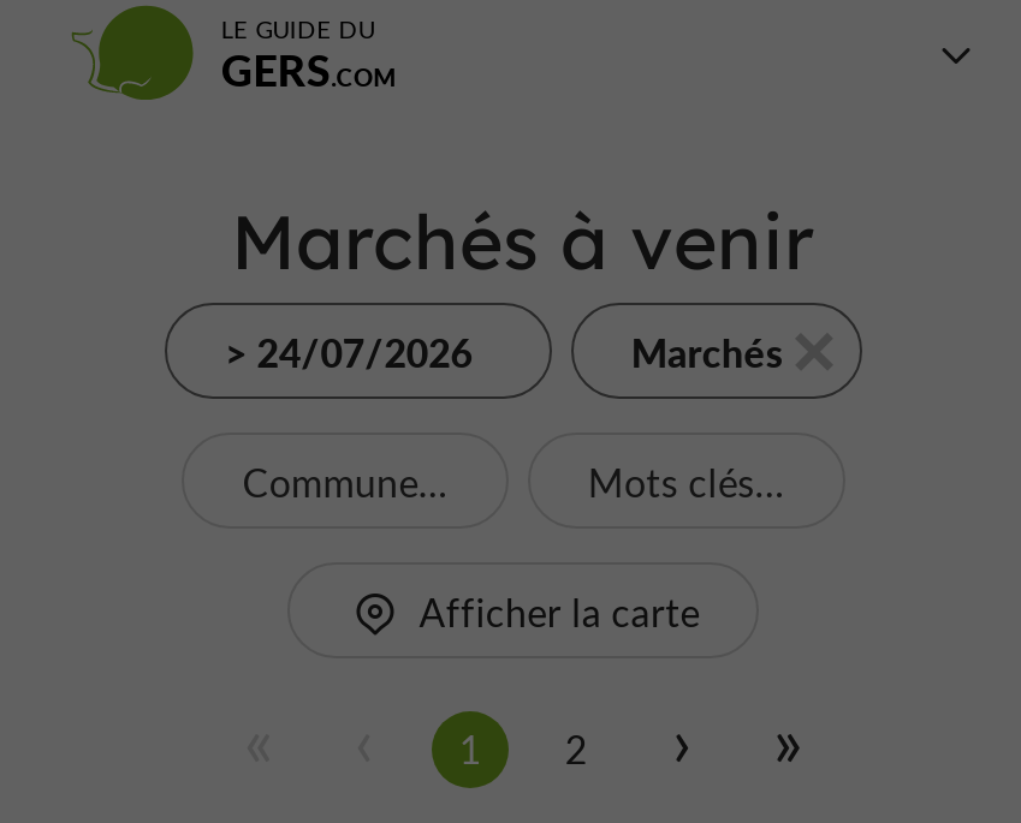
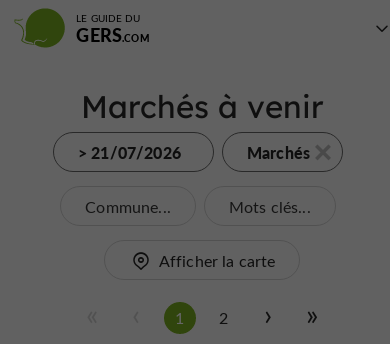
[225,324,472,380] > 24/07/2026 -> [78,141,181,164] > 21/07/2026

